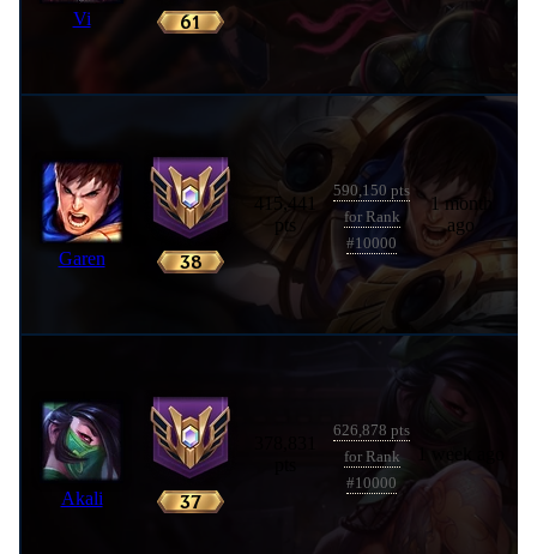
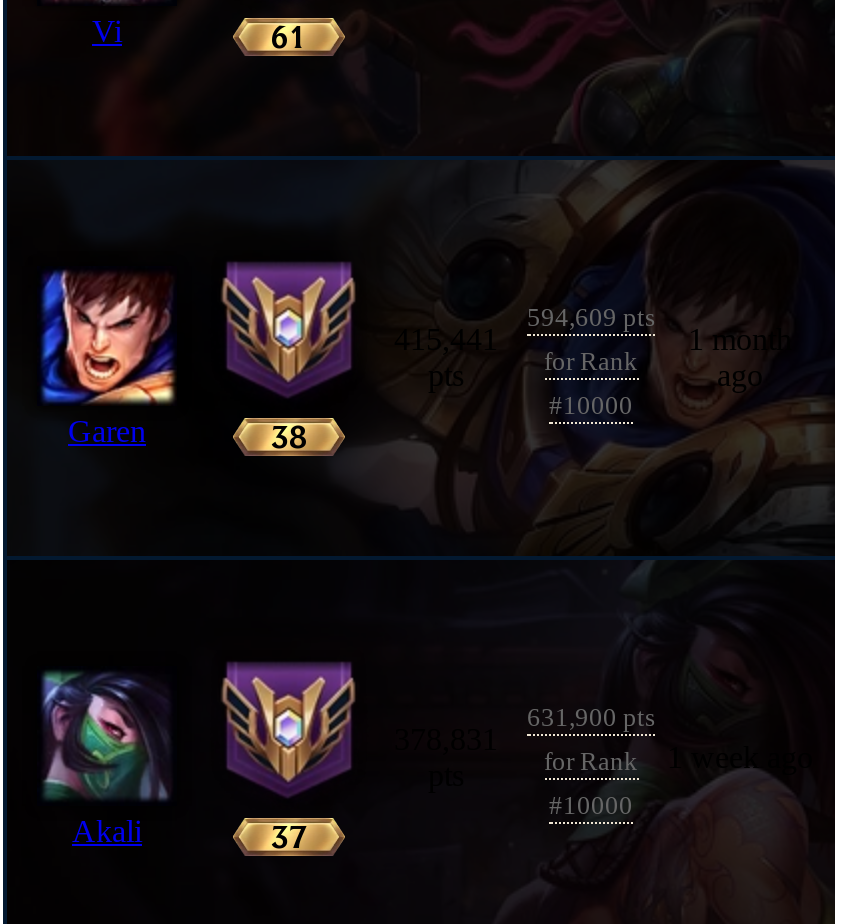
[333,182,410,199] 590,150 pts -> [527,304,655,332] 594,609 pts
[333,422,410,439] 626,878 pts -> [527,704,655,732] 631,900 pts

